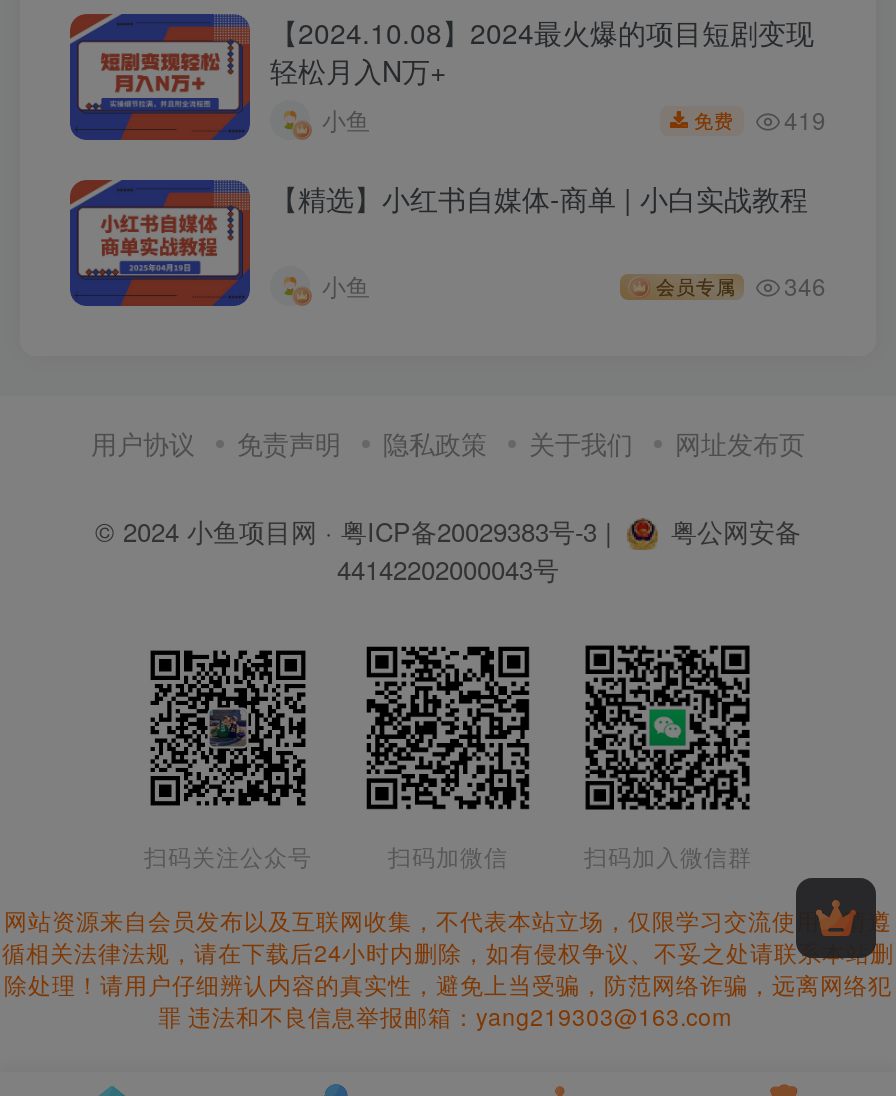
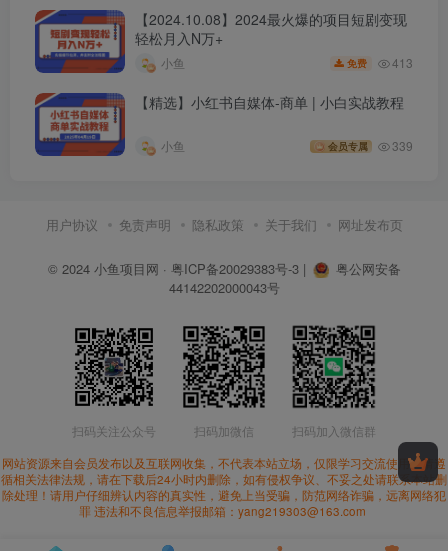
[694,102,826,136] 免费 419 -> [347,54,413,71] 免费 413
[656,269,826,303] 会员专属 346 -> [328,137,413,154] 会员专属 339

